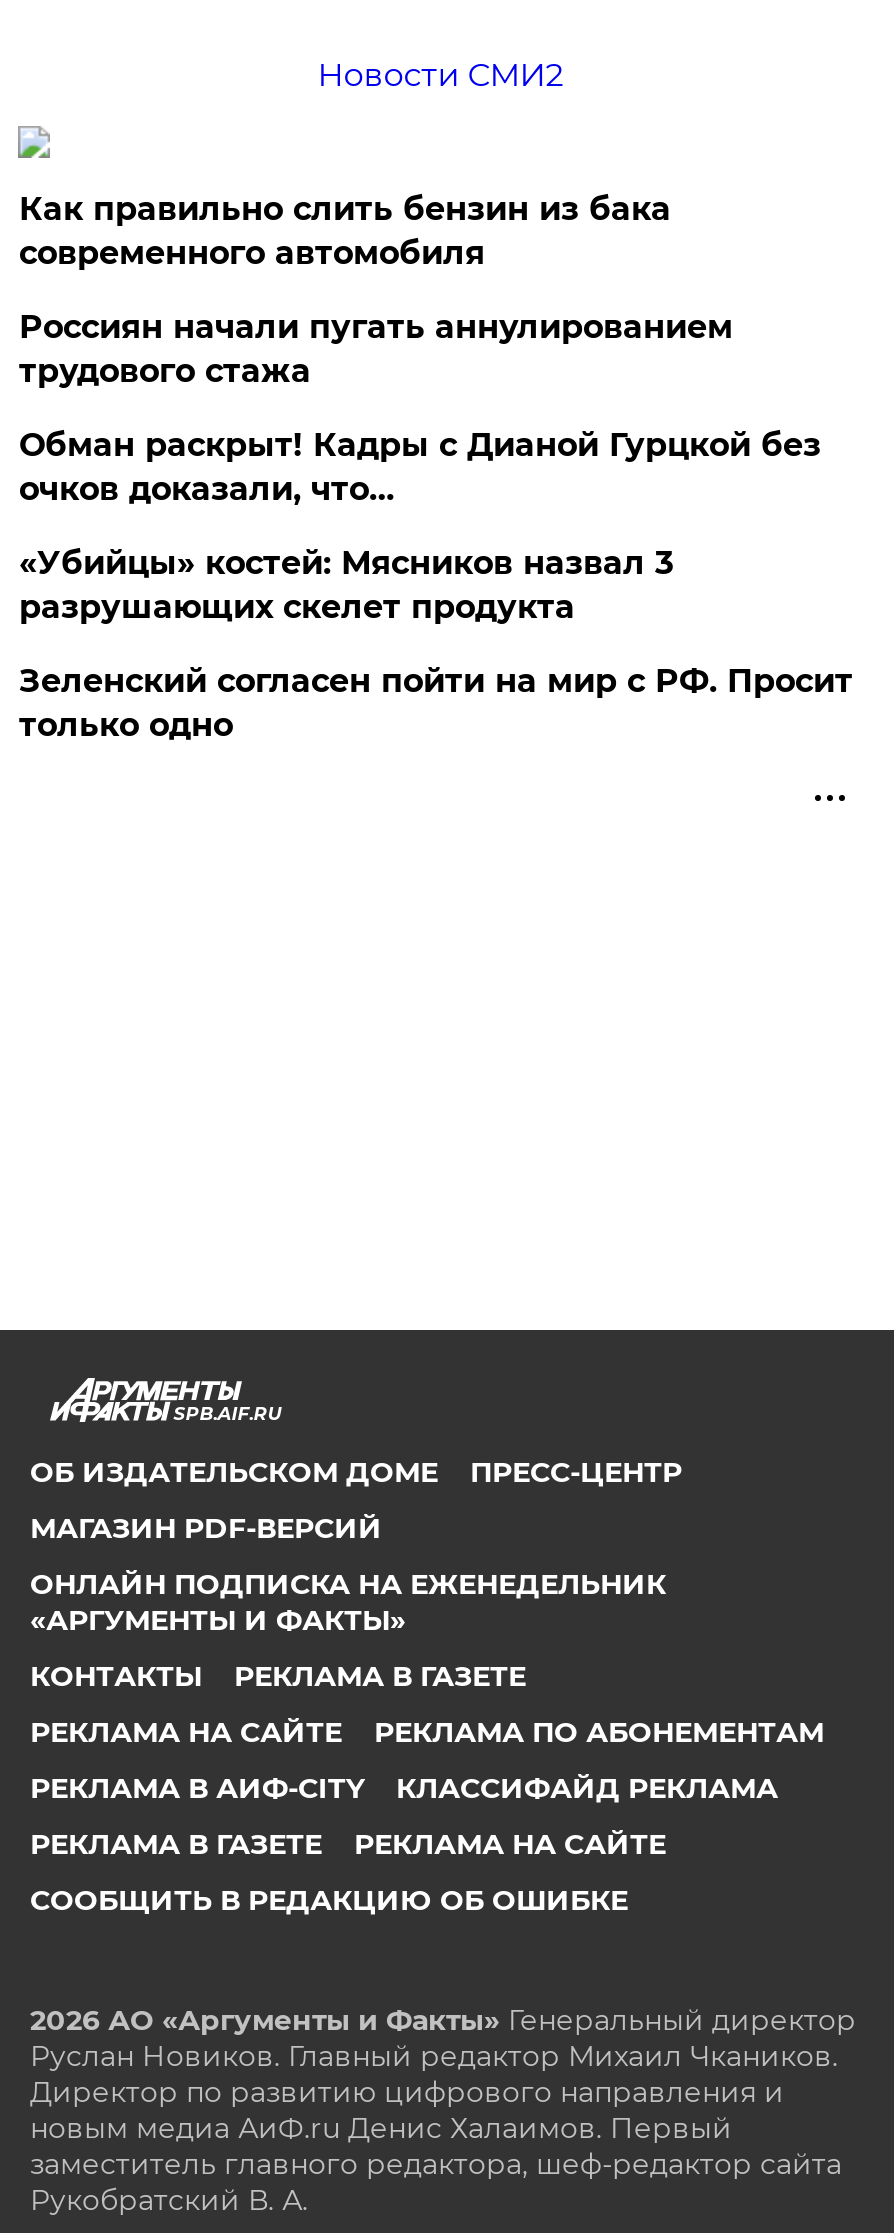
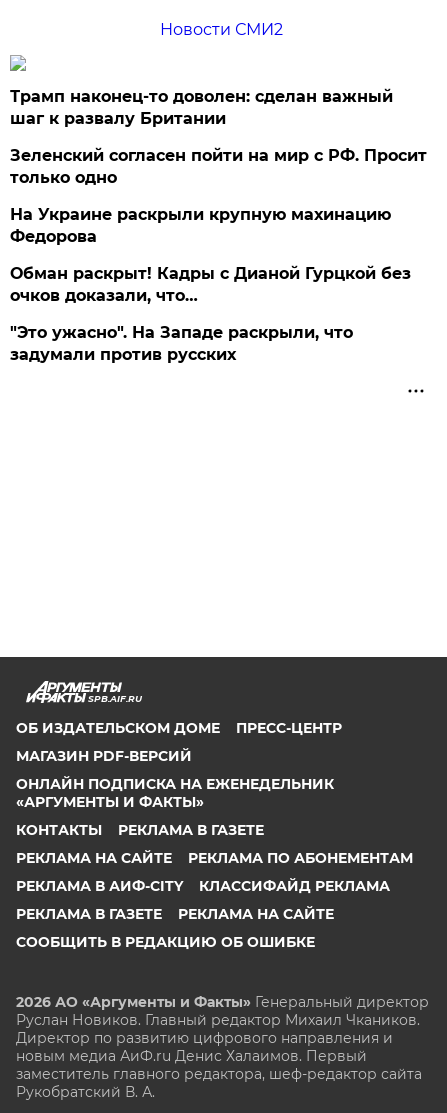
[19,190,733,626] Как правильно слить бензин из бака | современного автомобиля | Россиян начали пугать аннулированием | трудового стажа | «Убийцы» костей: Мясников назвал 3 | разрушающих скелет продукта -> [10,87,393,128] Трамп наконец-то доволен: сделан важный | шаг к развалу Британии
moved [19,426,821,508] -> [10,264,411,305]: Обман раскрыт! Кадры с Дианой Гурцкой без | очков доказали, что…
moved [19,662,853,744] -> [10,146,427,187]: Зеленский согласен пойти на мир с РФ. Просит | только одно
none -> [10,205,391,364] На Украине раскрыли крупную махинацию | Федорова | "Это ужасно". На Западе раскрыли, что | задумали против русских

